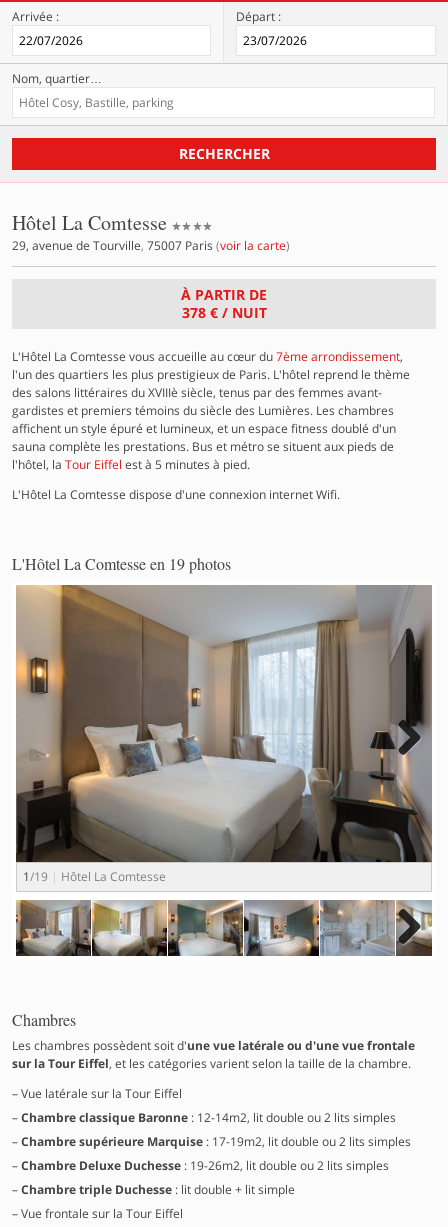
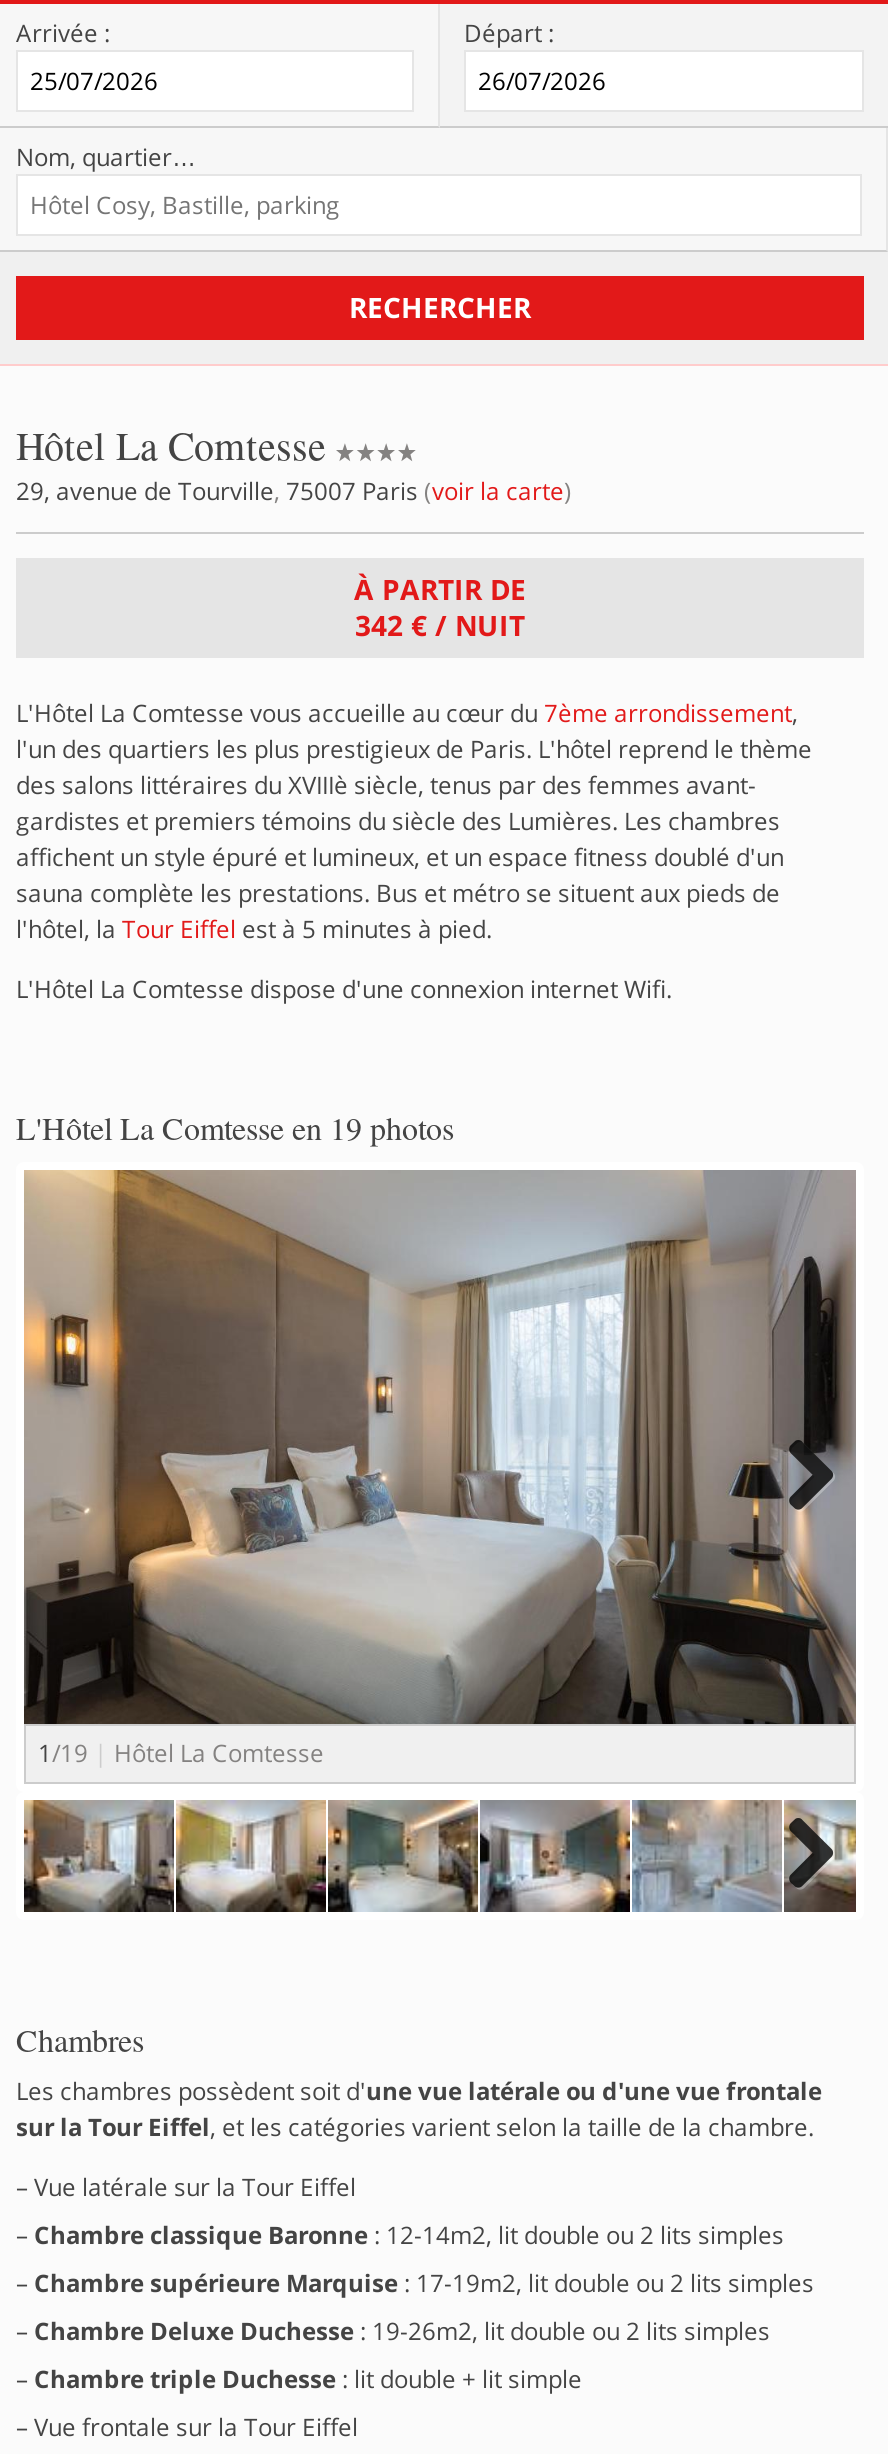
[181,303,266,322] 378 €/ NUIT -> [355,606,525,644] 342 €/ NUIT

